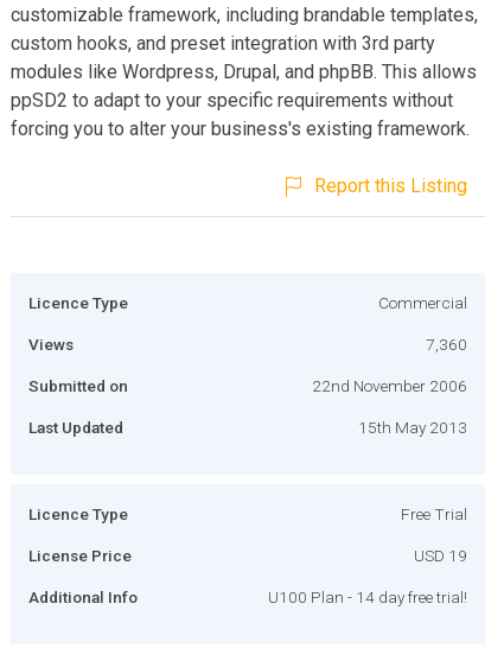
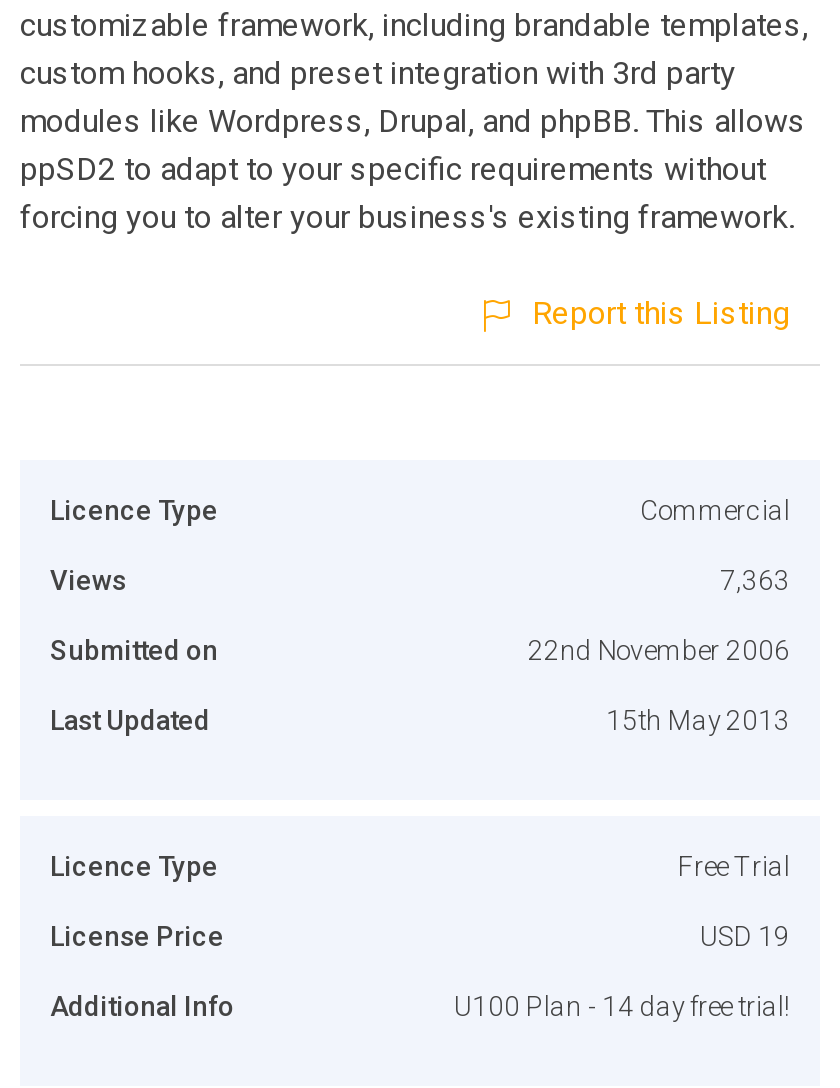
[426,334,467,353] 7,360 -> [720,564,790,596] 7,363

